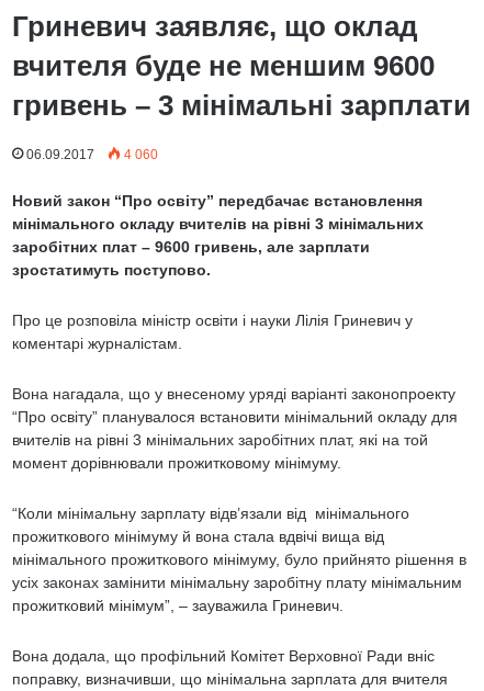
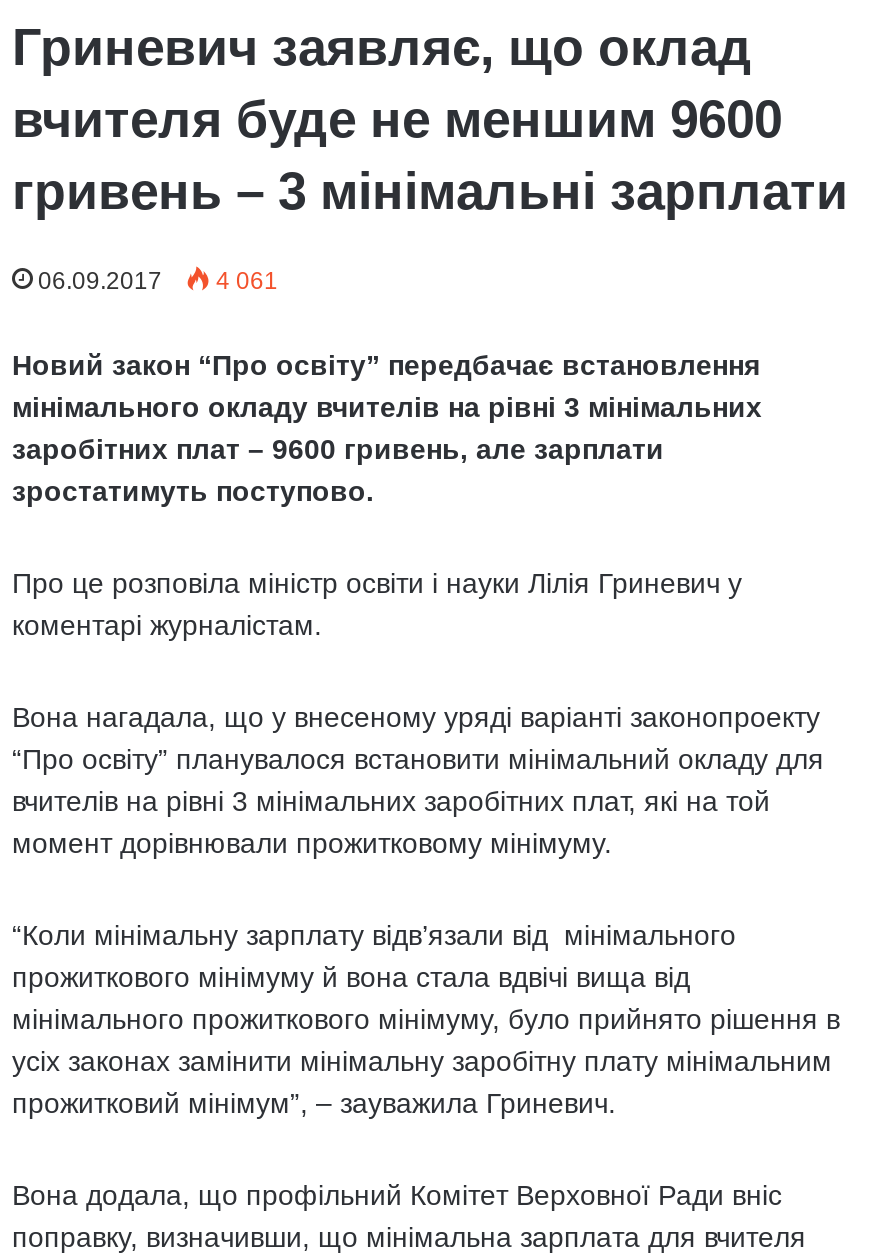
[26,147,158,162] 06.09.2017 4 060 -> [38,266,278,294] 06.09.2017 4 061

